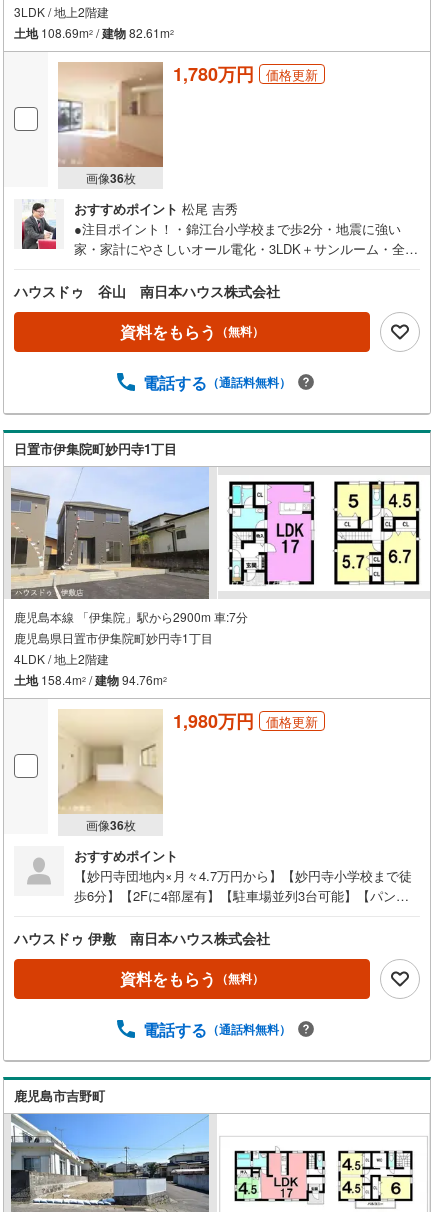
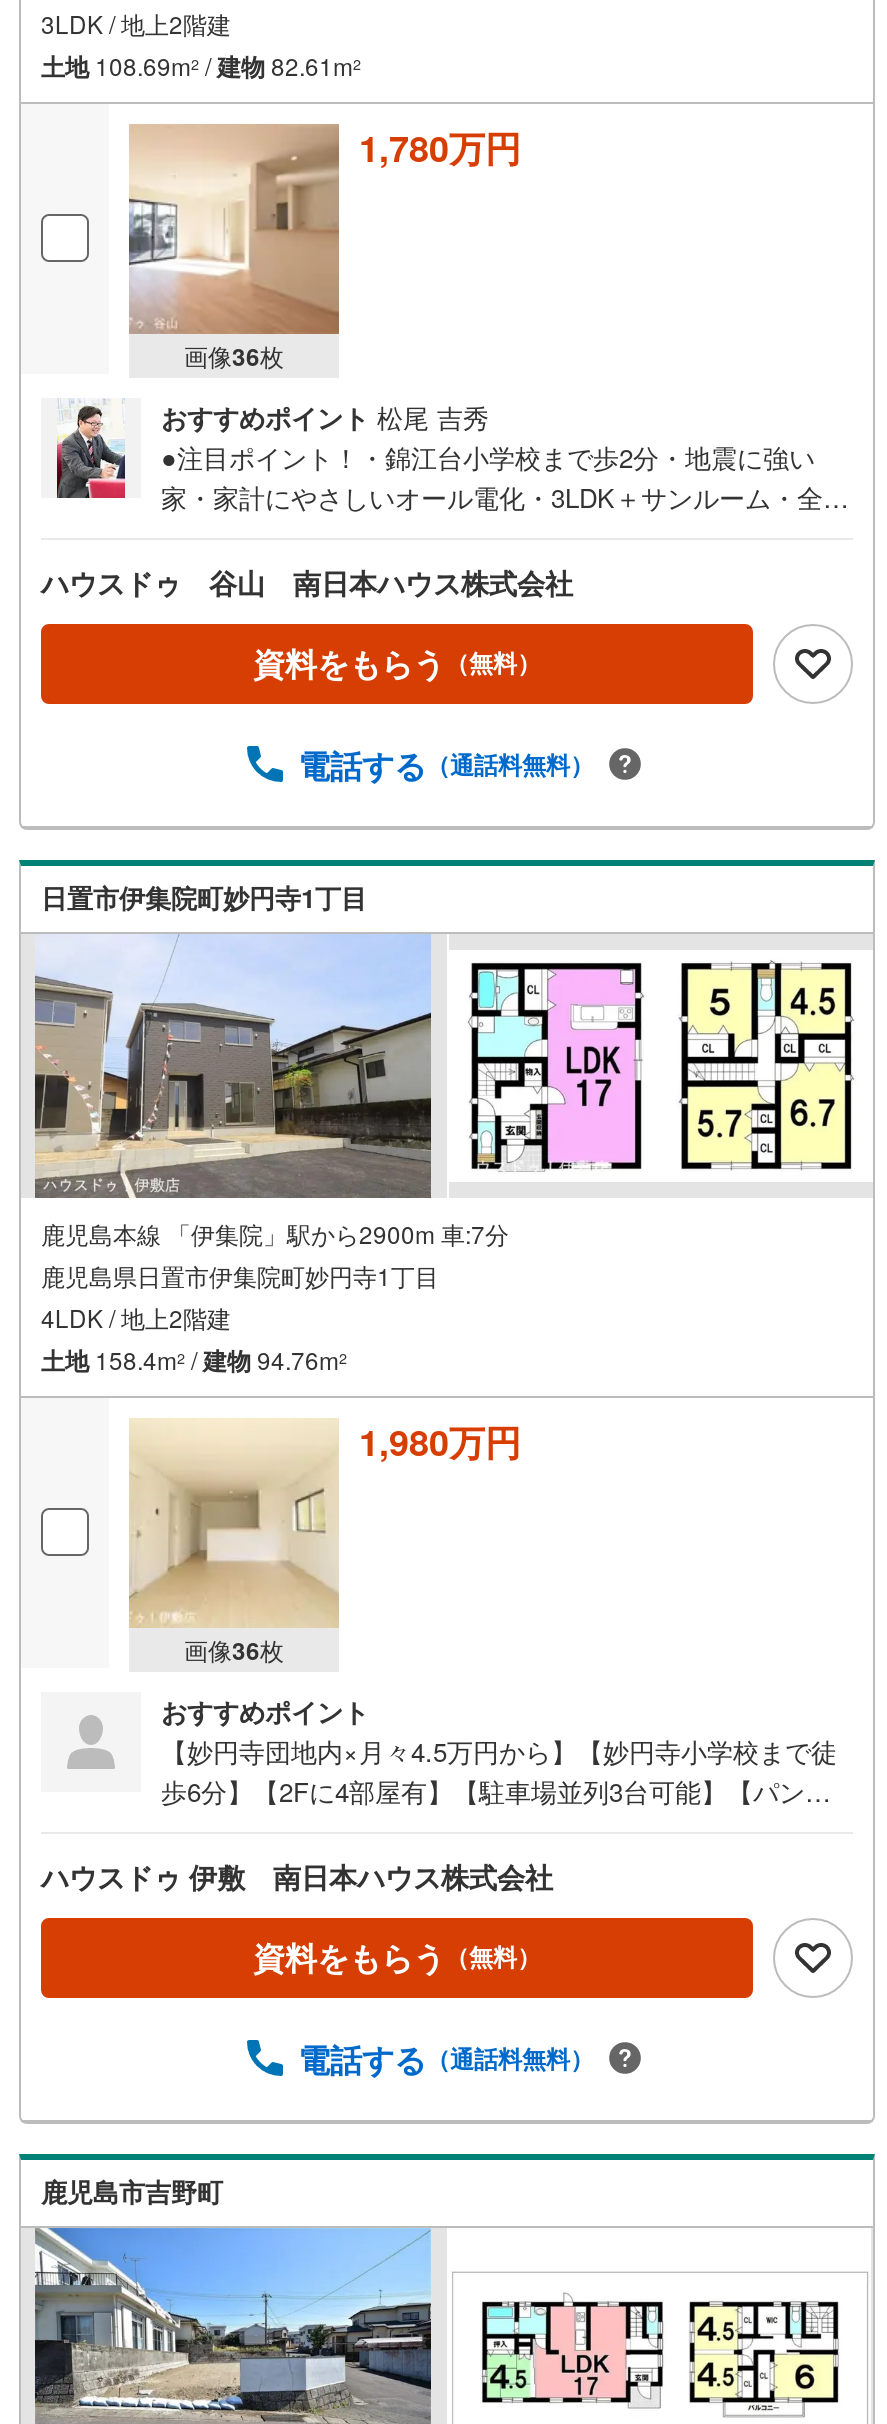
[266,65,318,84] 価格更新 -> none
[266,712,318,731] 価格更新 -> none
[74,866,412,885] 【妙円寺団地内×月々4.7万円から】【妙円寺小学校まで徒 -> [161,1732,837,1770] 【妙円寺団地内×月々4.5万円から】【妙円寺小学校まで徒

